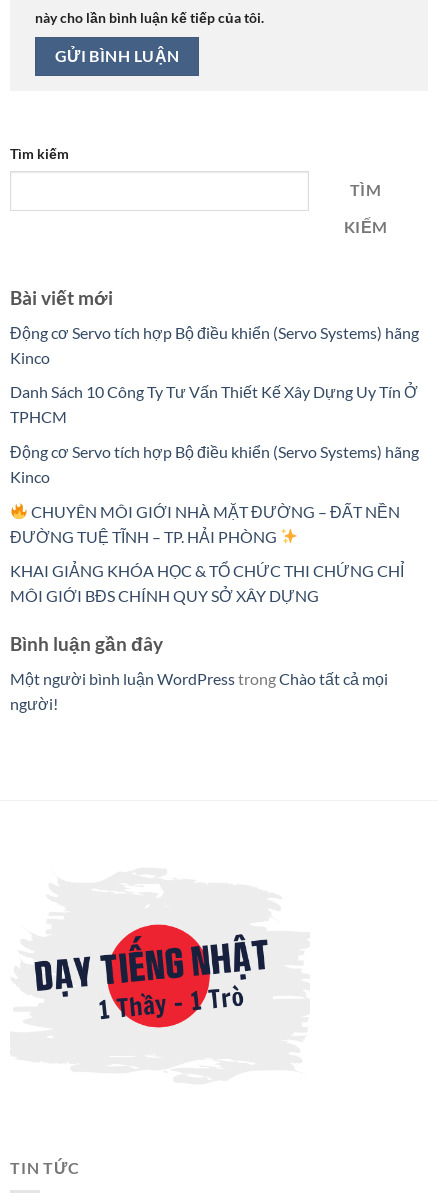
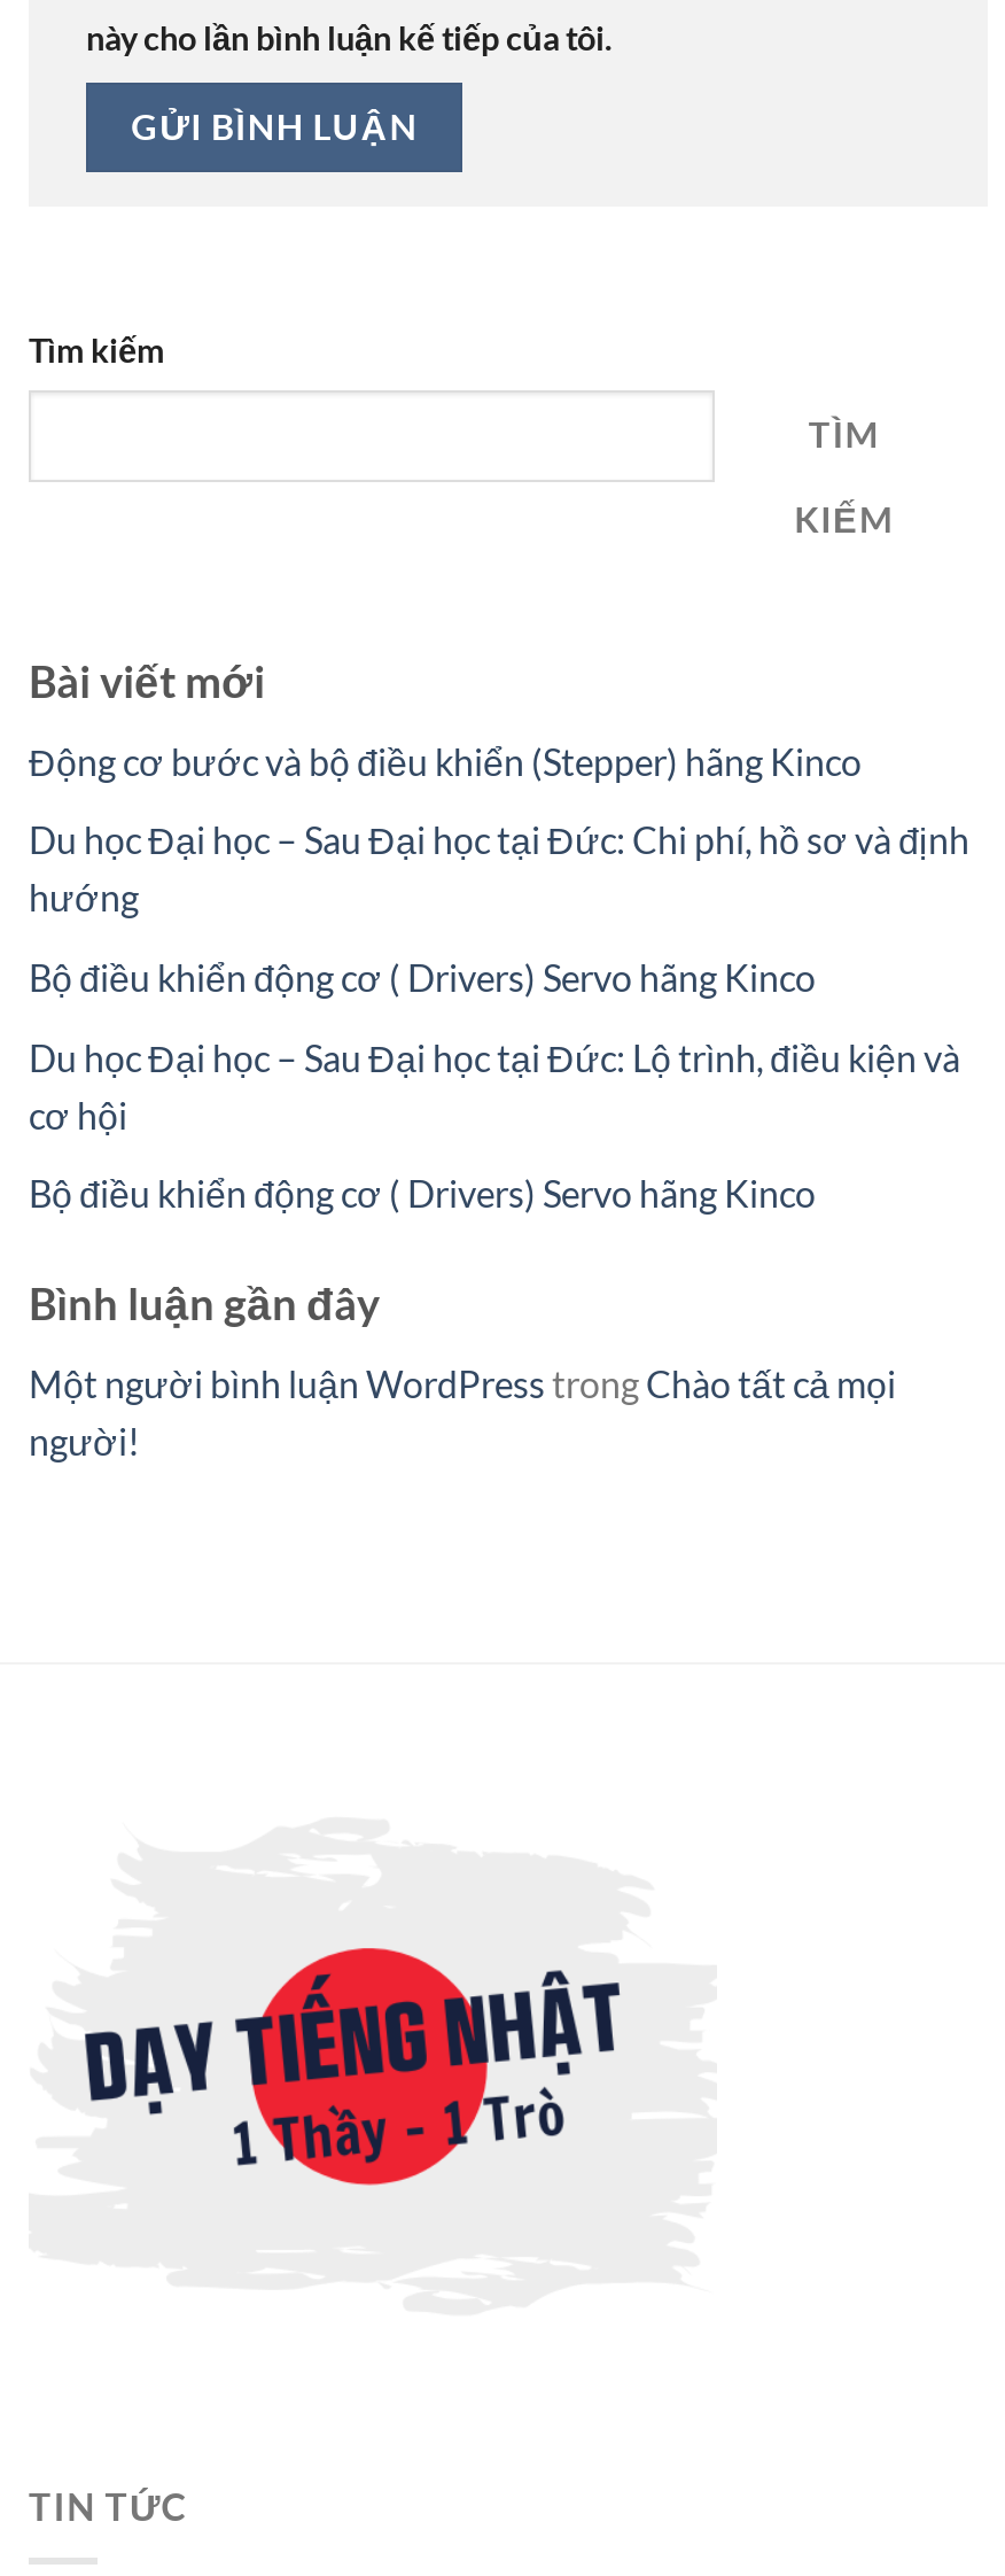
[10,323,419,367] Động cơ Servo tích hợp Bộ điều khiển (Servo Systems) hãng | Kinco -> [29,739,862,782] Động cơ bước và bộ điều khiển (Stepper) hãng Kinco
[10,382,418,426] Danh Sách 10 Công Ty Tư Vấn Thiết Kế Xây Dựng Uy Tín Ở | TPHCM -> [29,818,969,919] Du học Đại học – Sau Đại học tại Đức: Chi phí, hồ sơ và định | hướng
[10,442,419,486] Động cơ Servo tích hợp Bộ điều khiển (Servo Systems) hãng | Kinco -> [29,955,816,999] Bộ điều khiển động cơ ( Drivers) Servo hãng Kinco
[10,502,400,546] CHUYÊN MÔI GIỚI NHÀ MẶT ĐƯỜNG – ĐẤT NỀN | ĐƯỜNG TUỆ TĨNH – TP. HẢI PHÒNG -> [29,1035,960,1136] Du học Đại học – Sau Đại học tại Đức: Lộ trình, điều kiện và | cơ hội
[10,561,404,605] KHAI GIẢNG KHÓA HỌC & TỔ CHỨC THI CHỨNG CHỈ | MÔI GIỚI BĐS CHÍNH QUY SỞ XÂY DỰNG -> [29,1171,816,1215] Bộ điều khiển động cơ ( Drivers) Servo hãng Kinco

